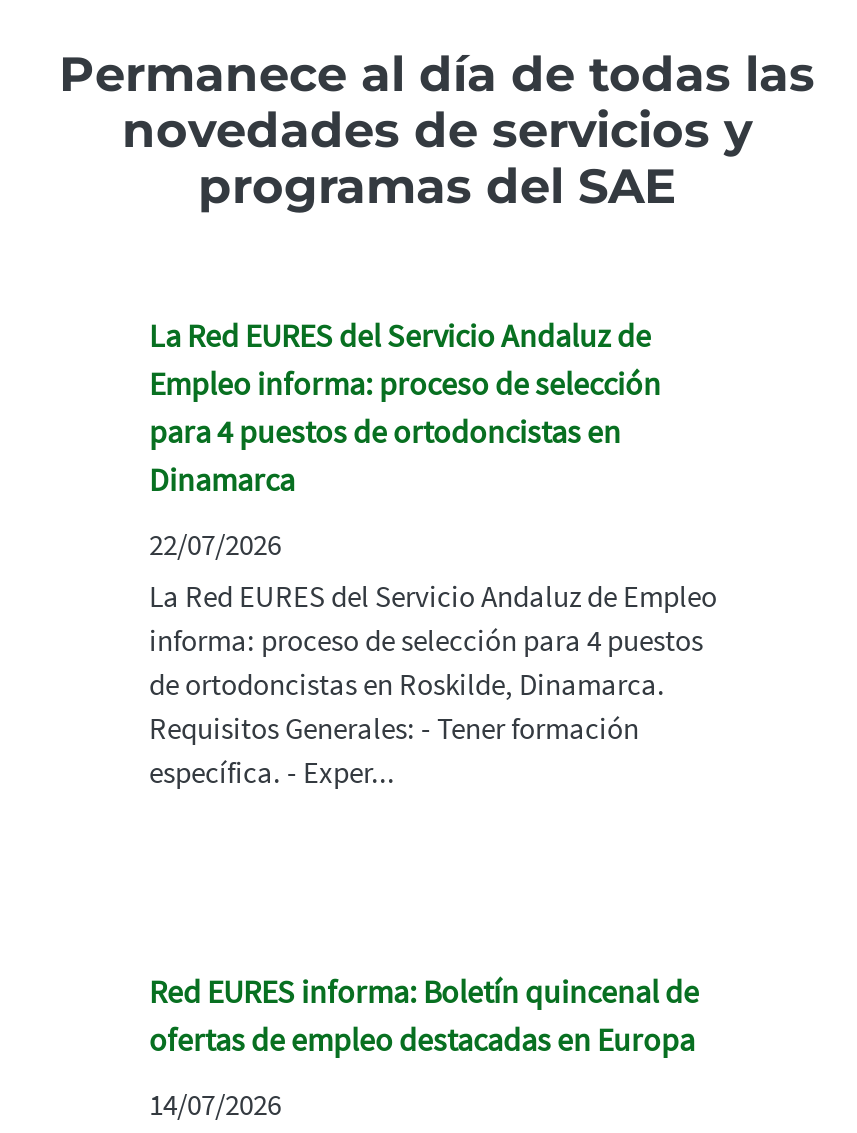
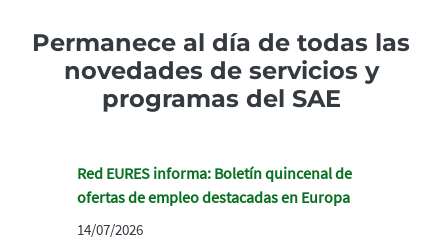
[149,315,717,791] La Red EURES del Servicio Andaluz de | Empleo informa: proceso de selección | para 4 puestos de ortodoncistas en | Dinamarca | 22/07/2026 | La Red EURES del Servicio Andaluz de Empleo | informa: proceso de selección para 4 puestos | de ortodoncistas en Roskilde, Dinamarca. | Requisitos Generales: - Tener formación | específica. - Exper... -> none

